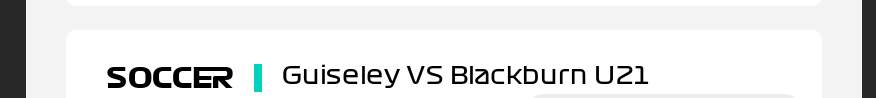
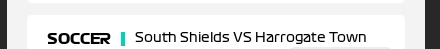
[282,64,650,88] Guiseley VS Blackburn U21 -> [135,32,367,44] South Shields VS Harrogate Town

